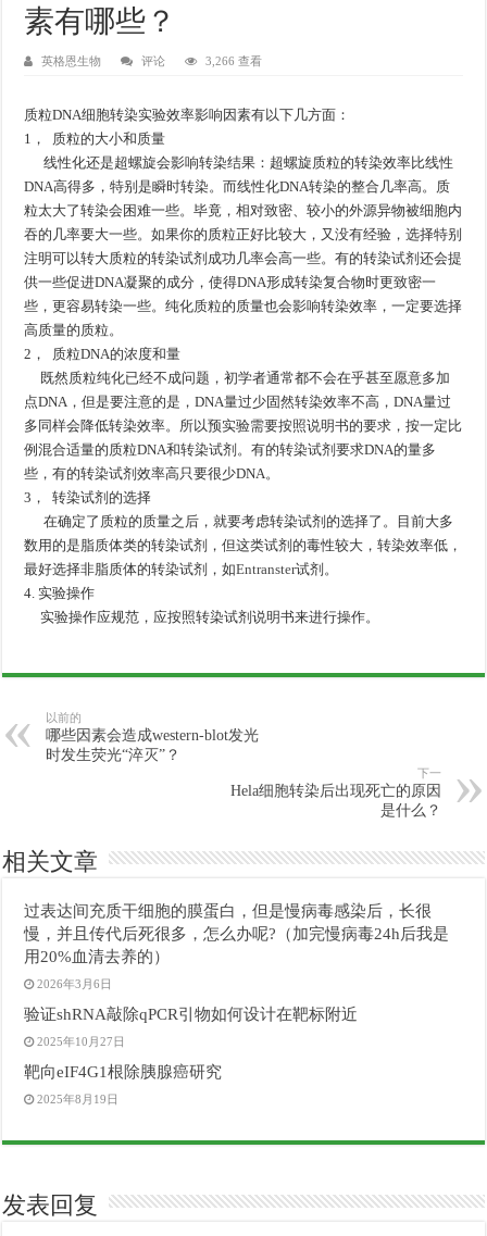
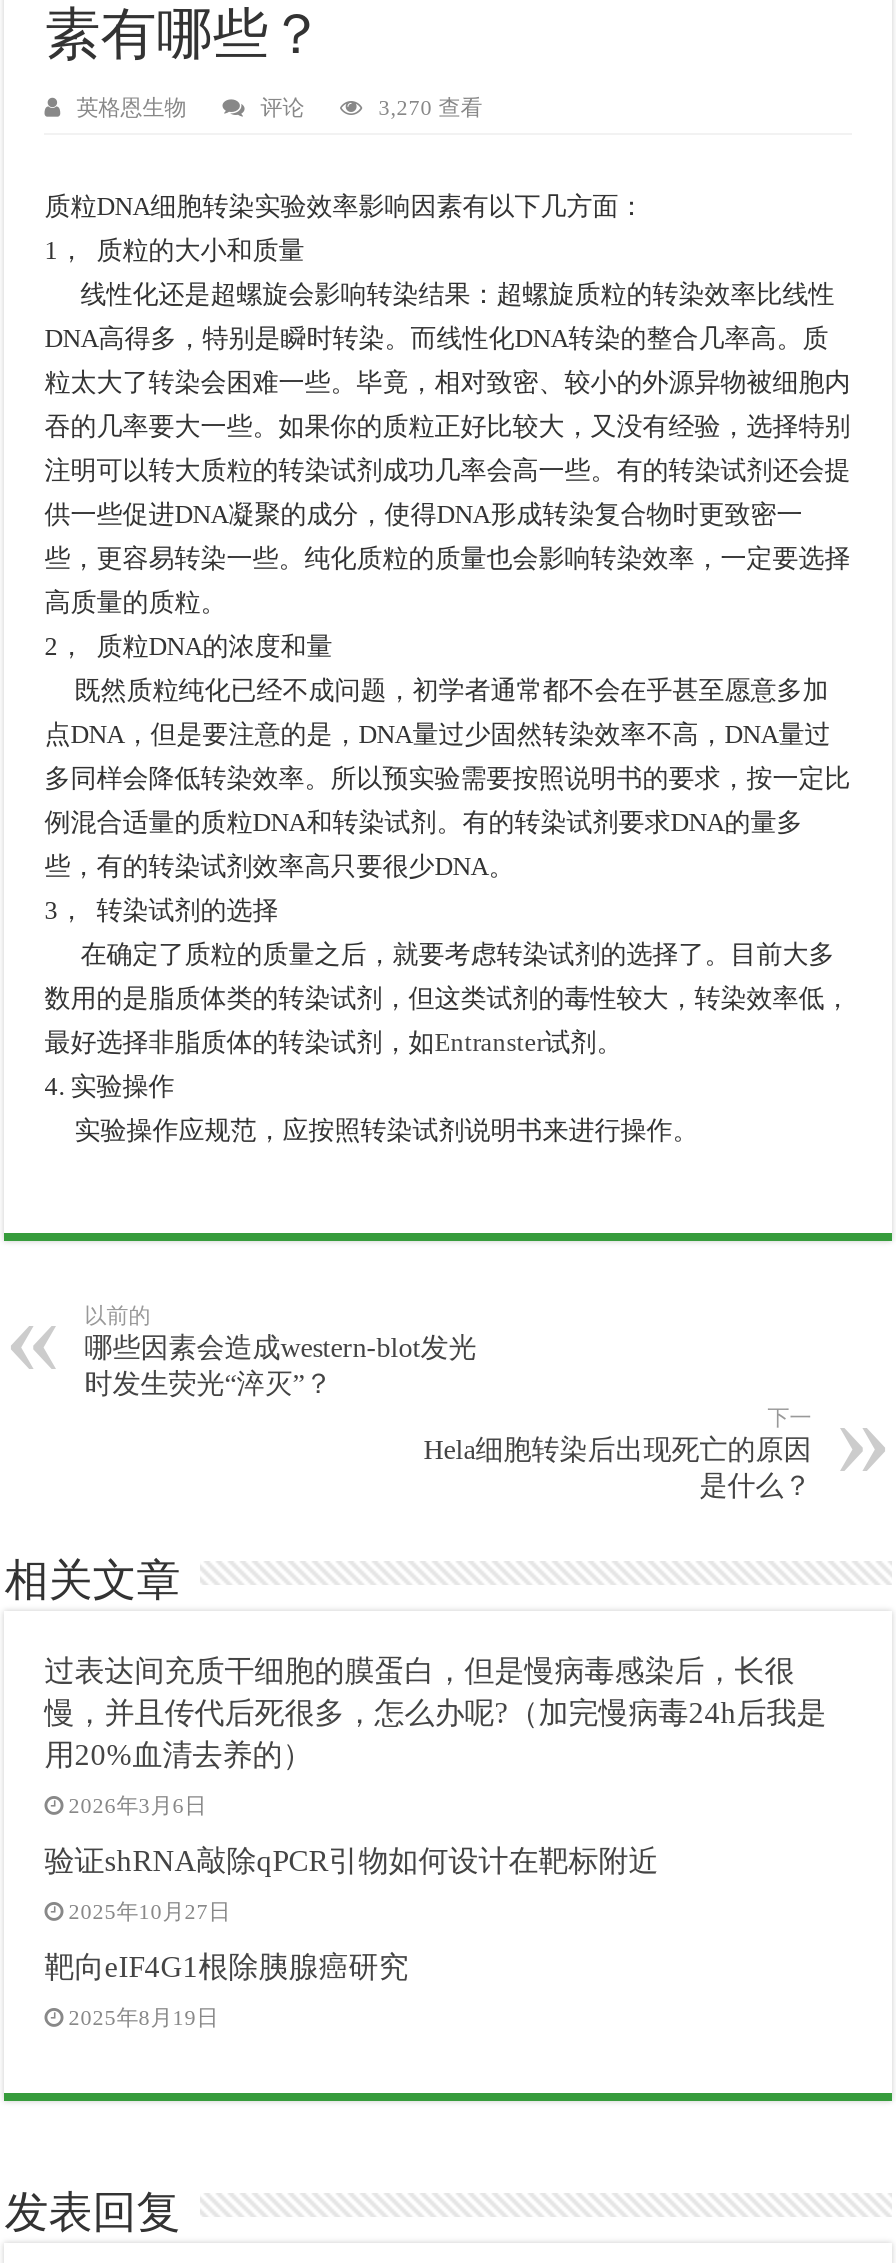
[206,54,262,67] 3,266 查看 -> [378,95,482,119] 3,270 查看

